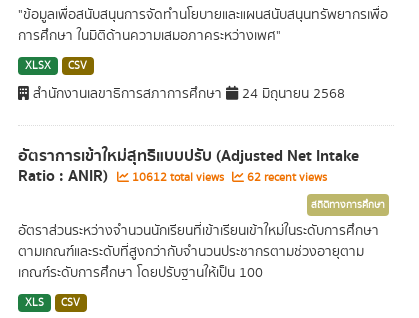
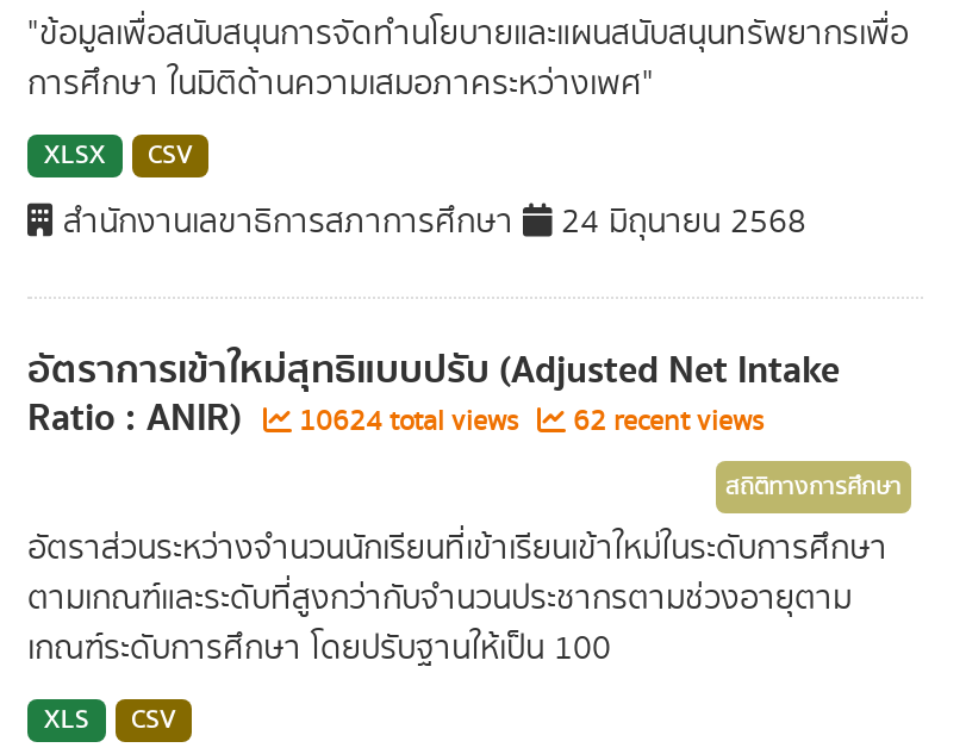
[18,163,327,189] Ratio : ANIR) 10612 total views 62 recent views -> [27,387,764,449] Ratio : ANIR) 10624 total views 62 recent views

